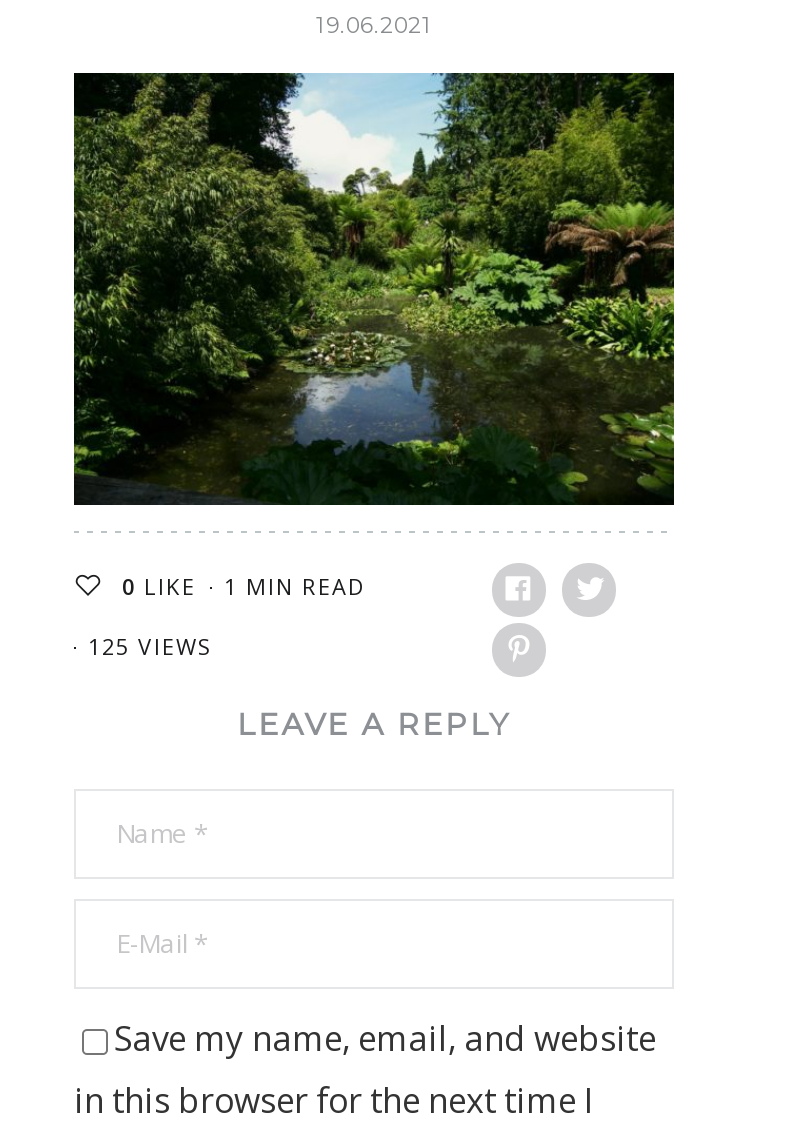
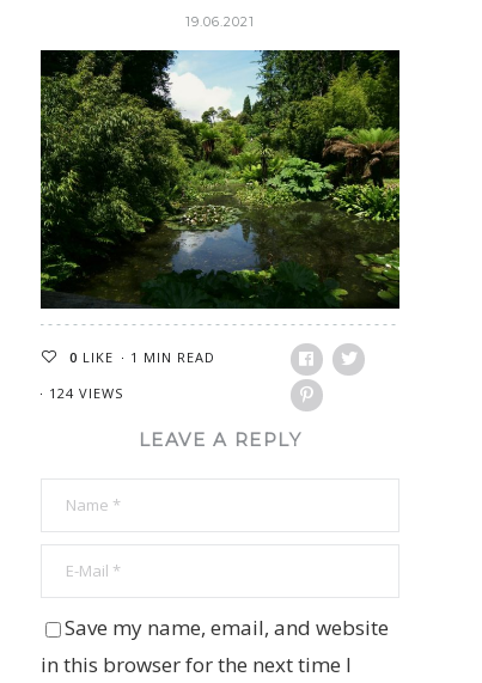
[88,631,212,661] 125 VIEWS -> [49,384,123,402] 124 VIEWS

